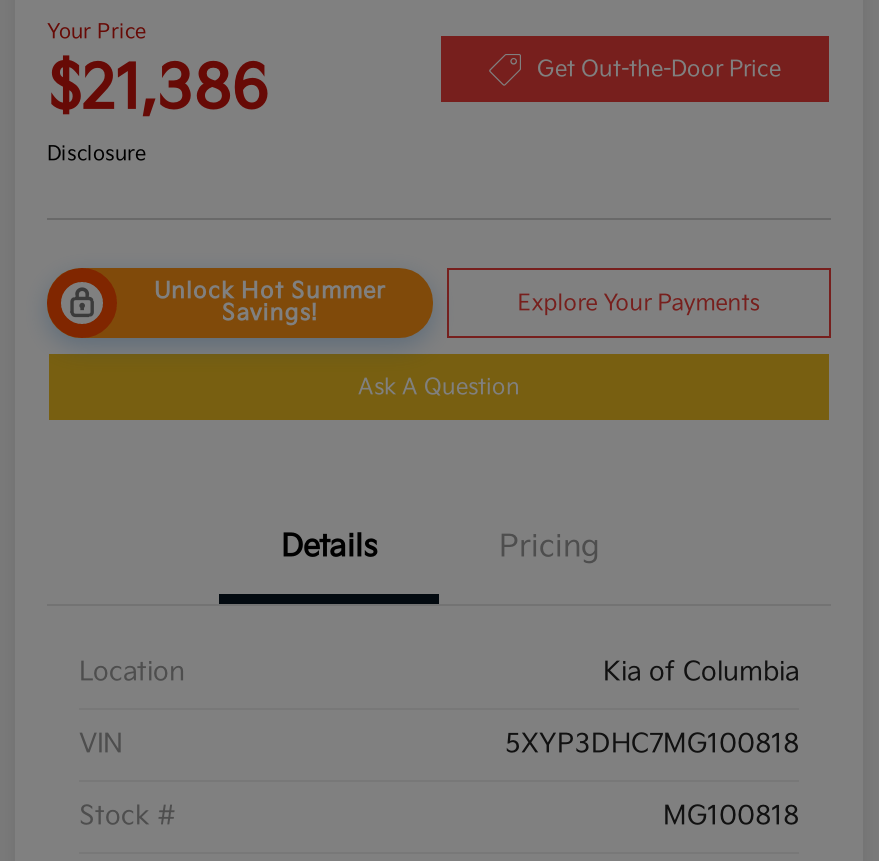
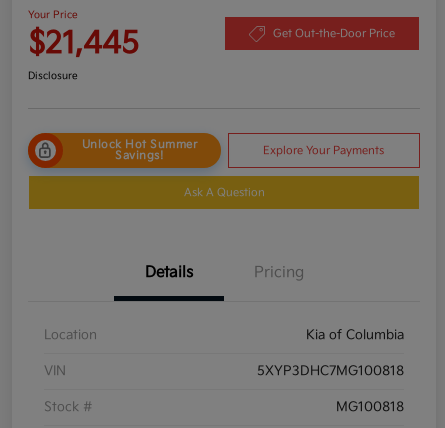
[47,54,269,126] $21,386 -> [28,26,139,62] $21,445

